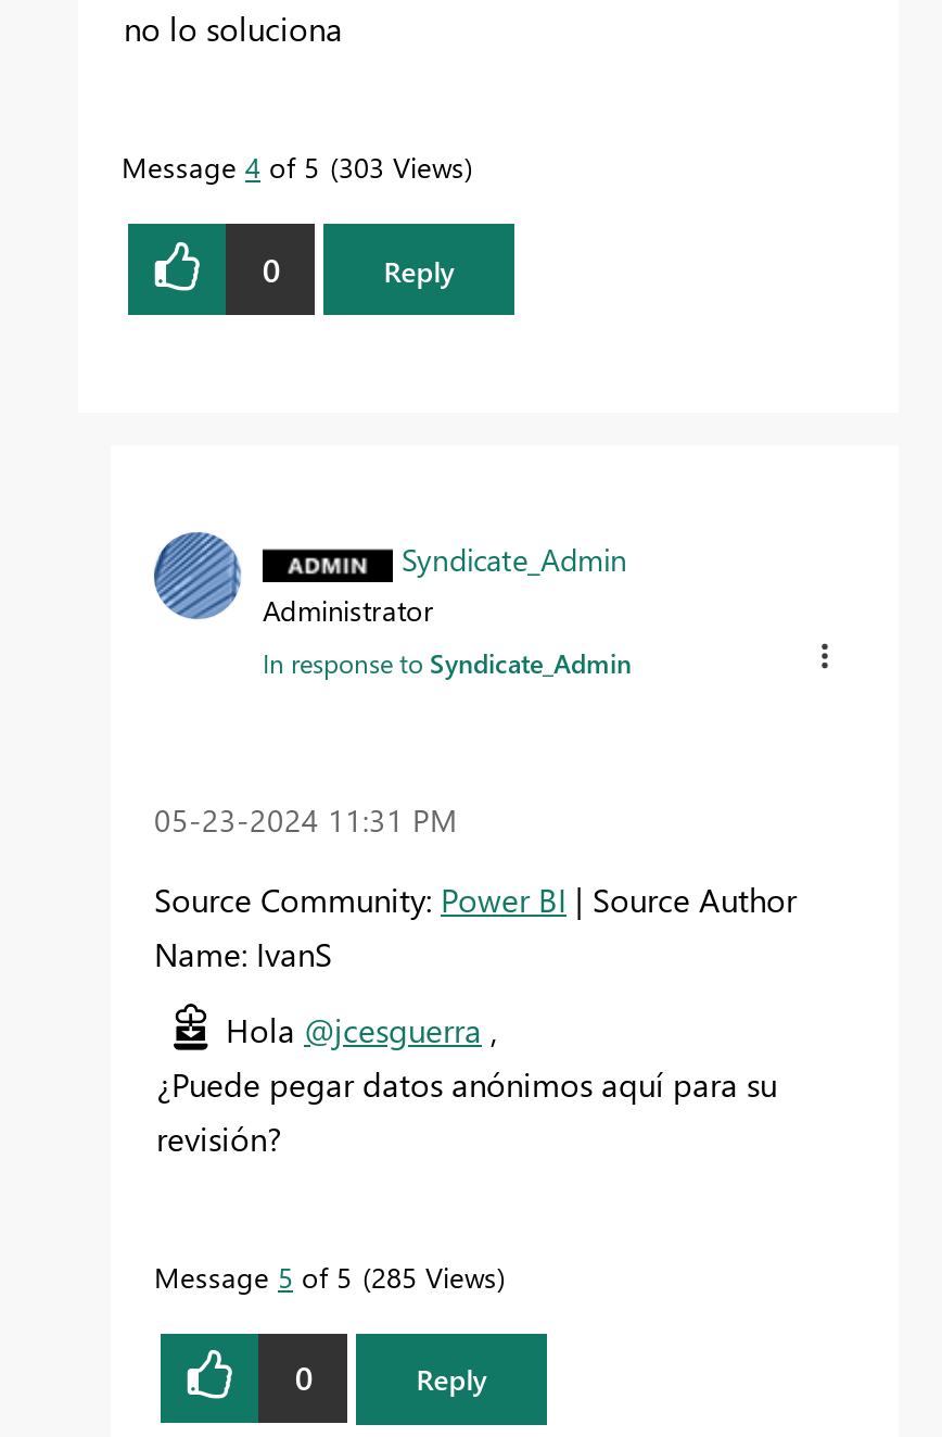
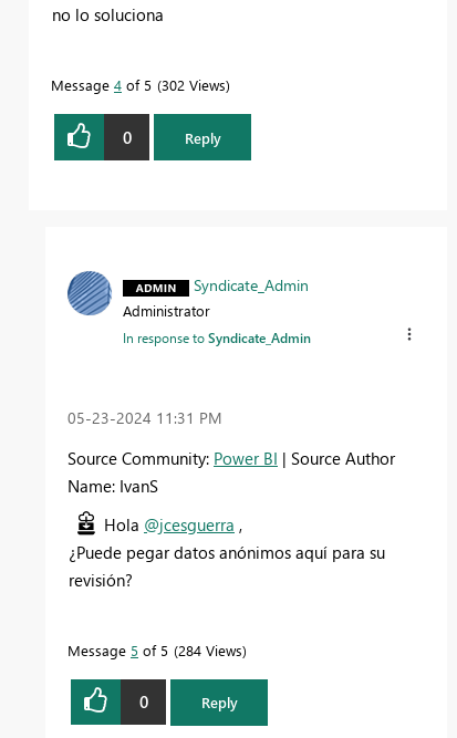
[122,148,464,185] Message 4 of 5 303 Views -> [51,75,226,94] Message 4 of 5 302 Views
[154,1257,497,1294] Message 5 of 5 285 Views -> [67,640,242,659] Message 5 of 5 284 Views

